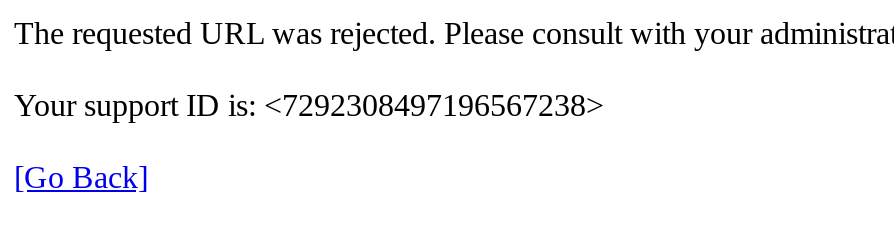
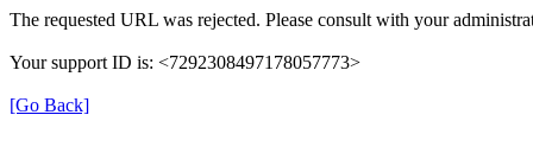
[14,88,604,122] Your support ID is: <7292308497196567238> -> [10,52,360,72] Your support ID is: <7292308497178057773>

